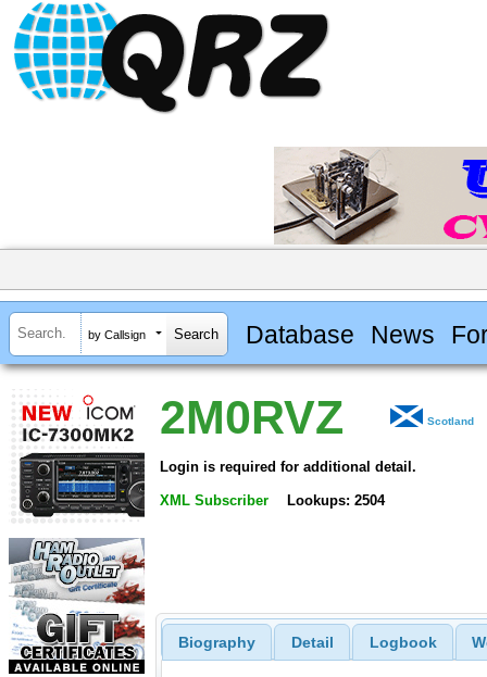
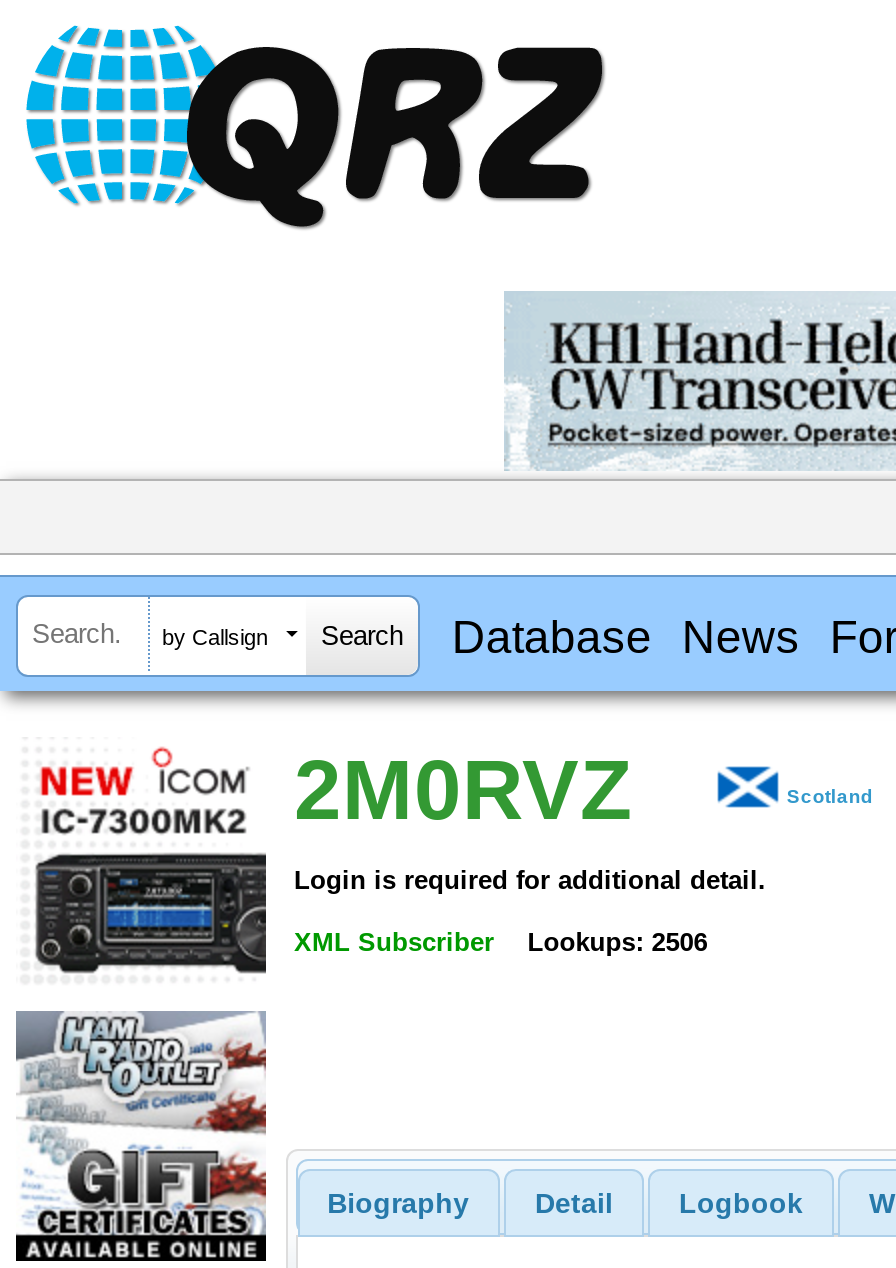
[273,148,484,246] [image] -> [504,293,890,471] [image]
[160,492,385,509] XML Subscriber Lookups: 2504 -> [294,927,708,957] XML Subscriber Lookups: 2506

